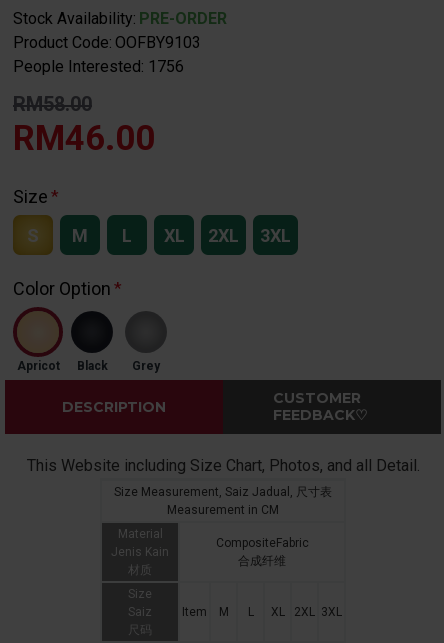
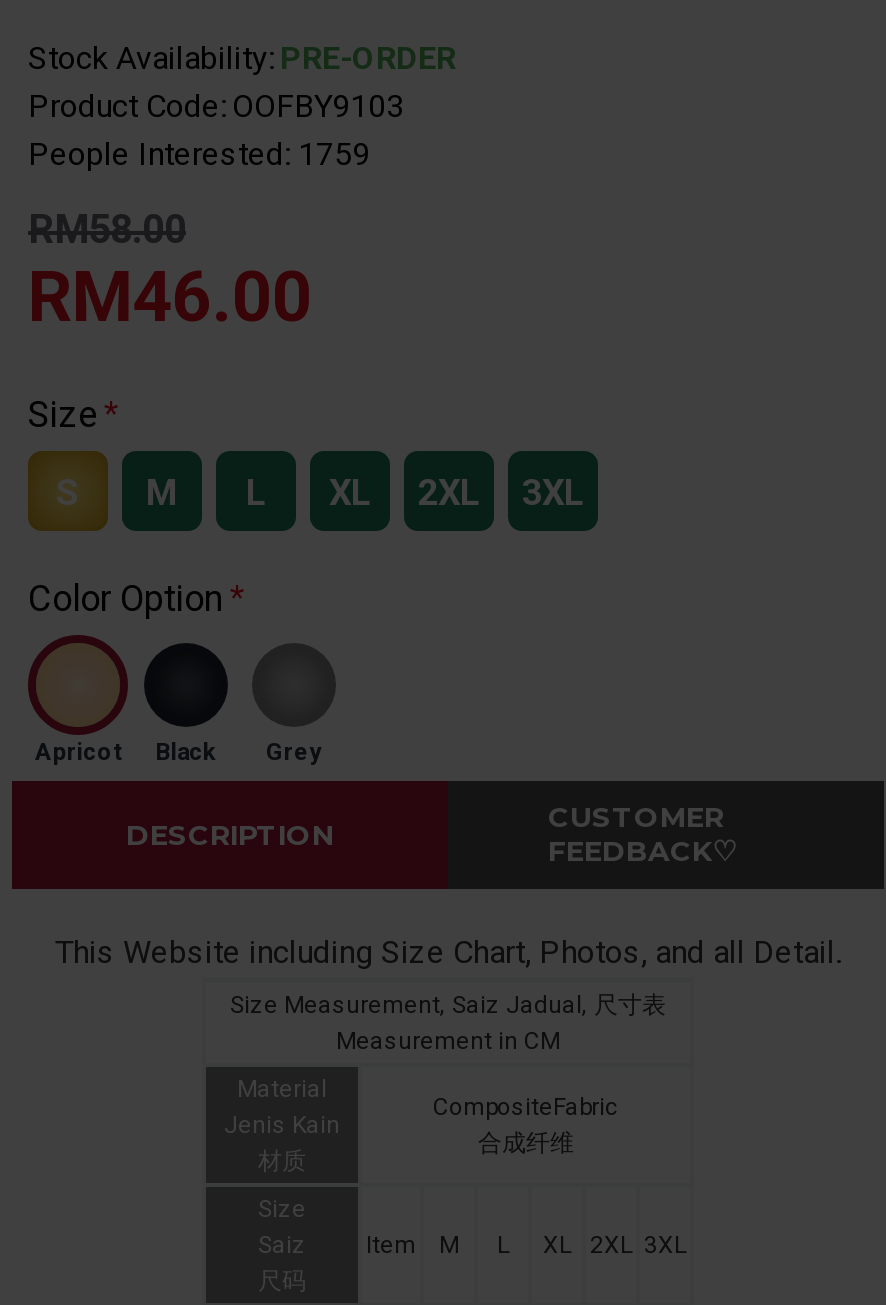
[13,57,184,76] People Interested: 1756 -> [28,136,370,174] People Interested: 1759

